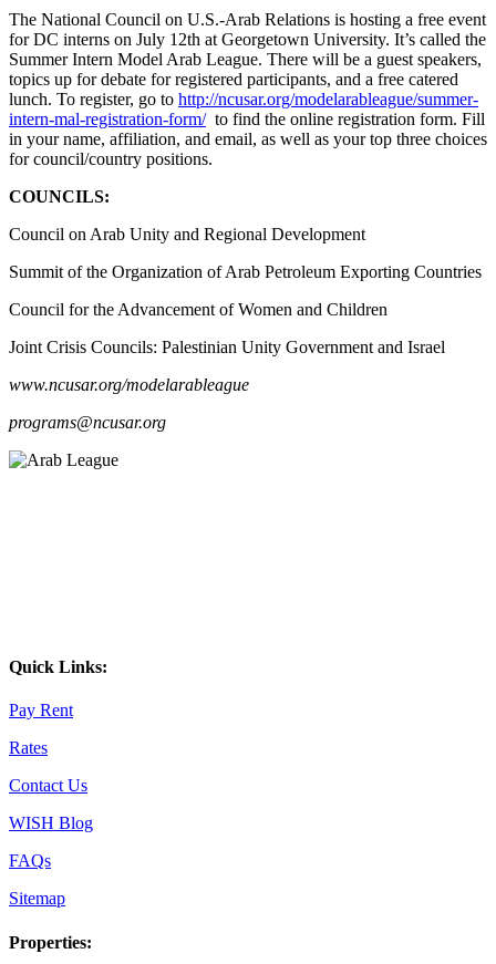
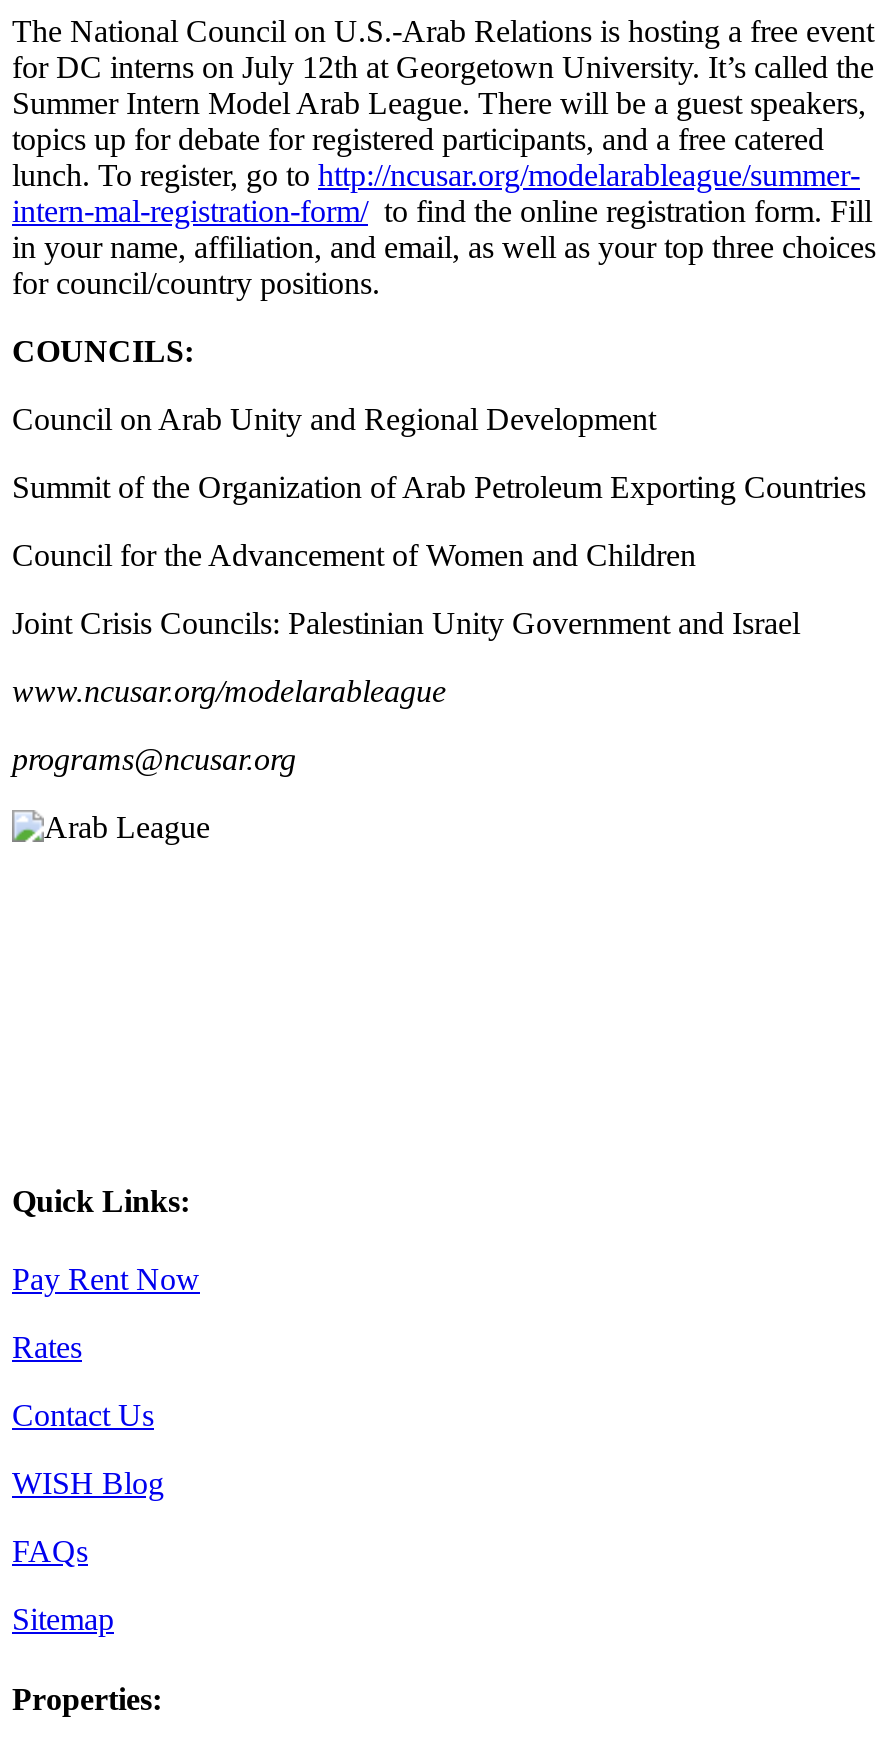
[9,701,73,720] Pay Rent -> [12,1263,200,1297] Pay Rent Now

